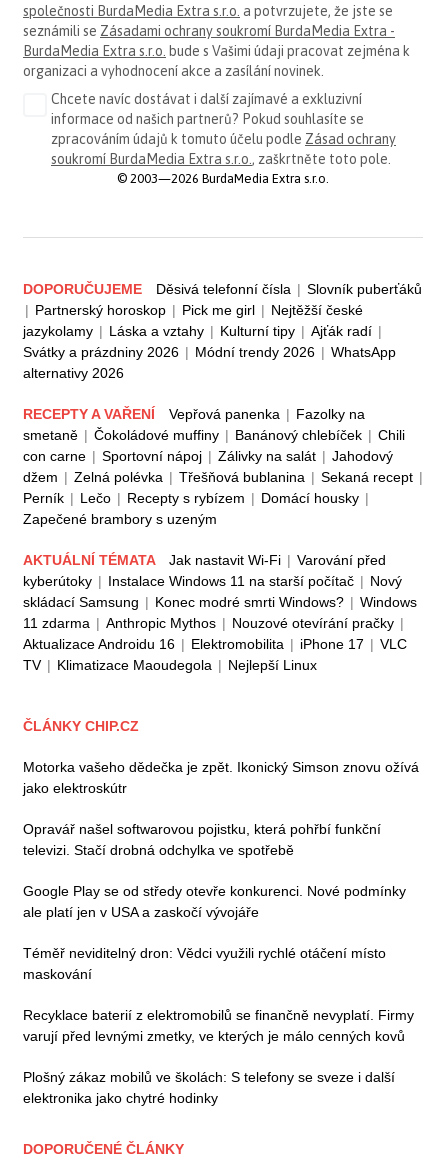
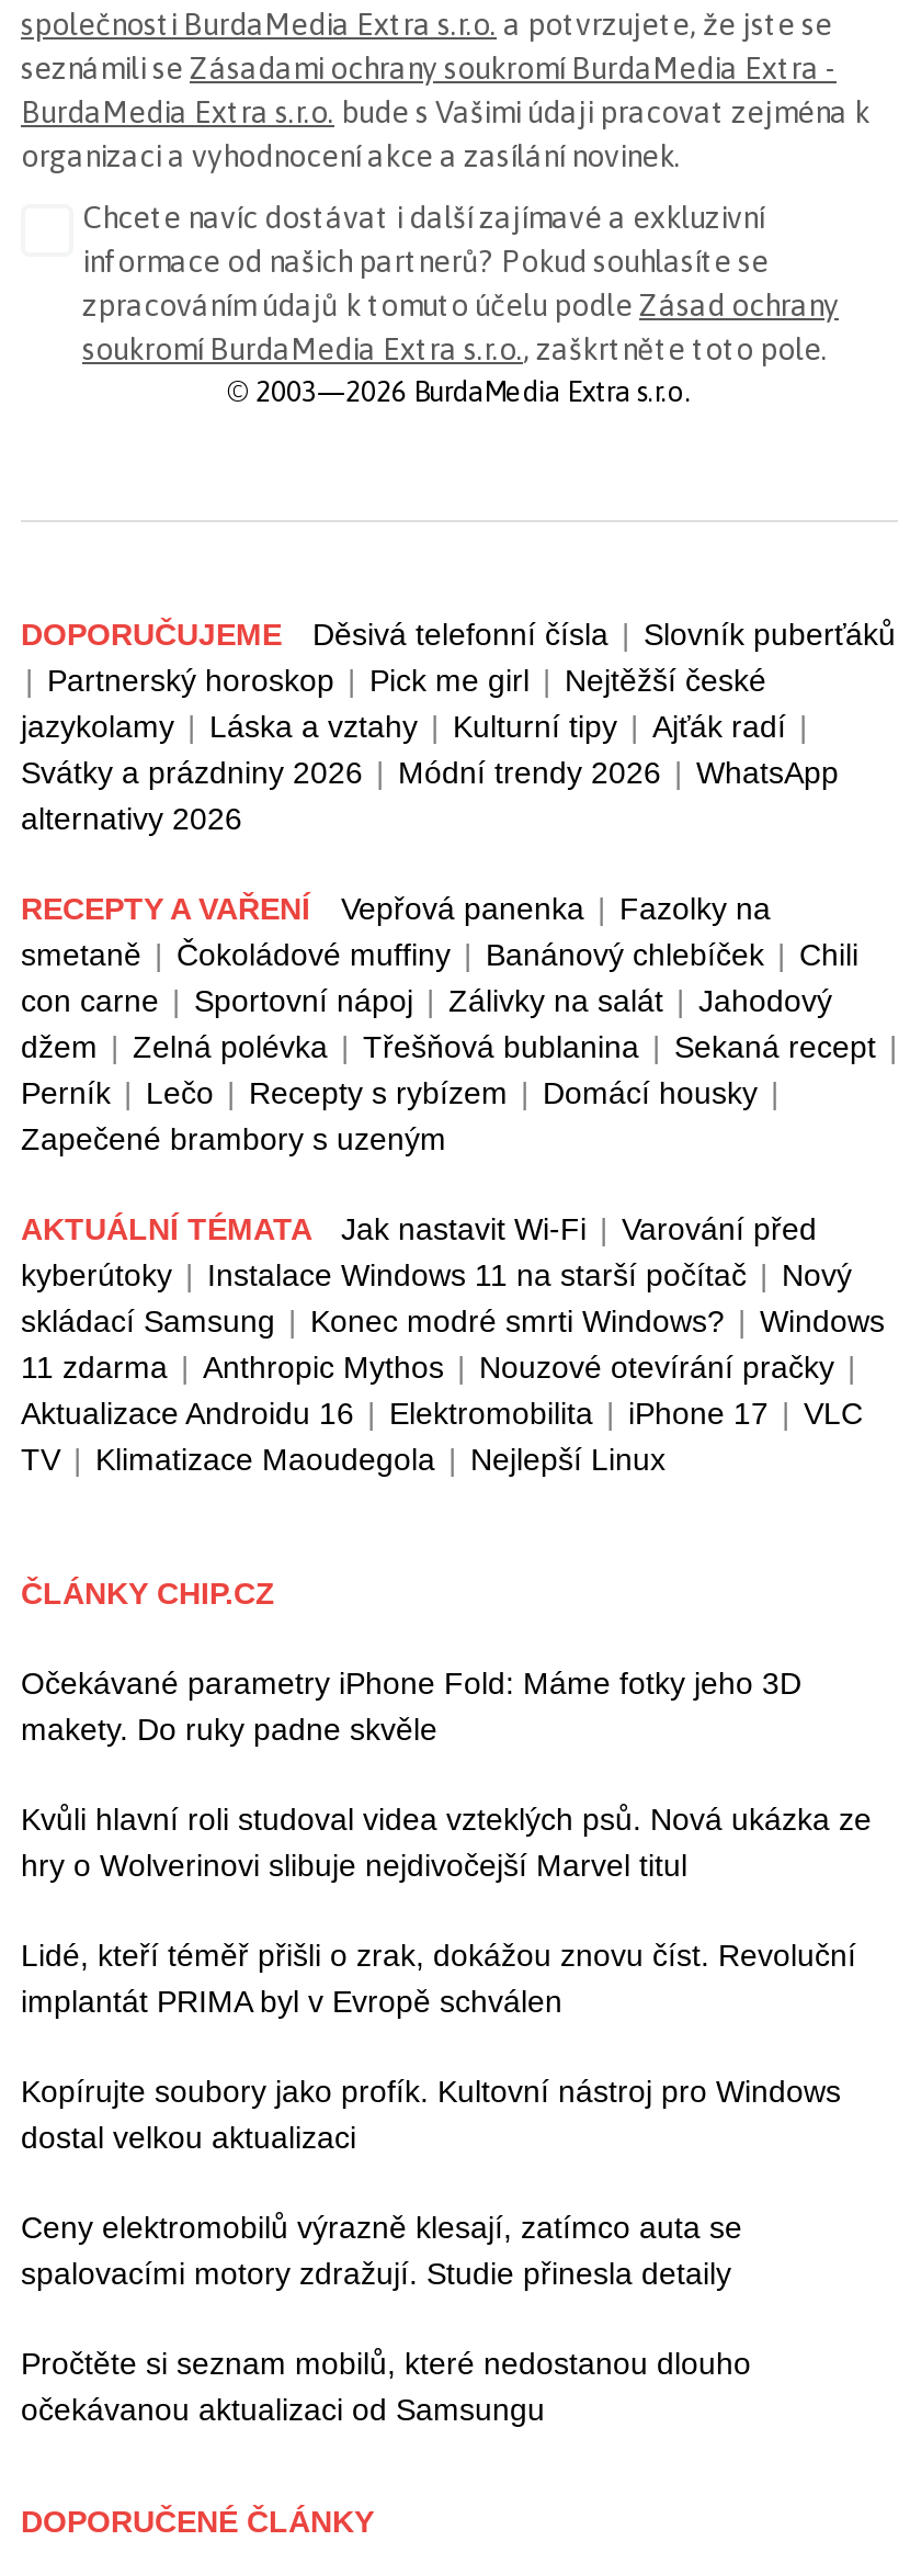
[23,759,419,796] Motorka vašeho dědečka je zpět. Ikonický Simson znovu ožívá | jako elektroskútr -> [21,1665,801,1746] Očekávané parametry iPhone Fold: Máme fotky jeho 3D | makety. Do ruky padne skvěle
[23,821,381,858] Opravář našel softwarovou pojistku, která pohřbí funkční | televizi. Stačí drobná odchylka ve spotřebě -> [21,1801,872,1882] Kvůli hlavní roli studoval videa vzteklých psů. Nová ukázka ze | hry o Wolverinovi slibuje nejdivočejší Marvel titul
[23,883,406,920] Google Play se od středy otevře konkurenci. Nové podmínky | ale platí jen v USA a zaskočí vývojáře -> [21,1937,856,2018] Lidé, kteří téměř přišli o zrak, dokážou znovu číst. Revoluční | implantát PRIMA byl v Evropě schválen
[23,945,386,982] Téměř neviditelný dron: Vědci využili rychlé otáčení místo | maskování -> [21,2073,841,2154] Kopírujte soubory jako profík. Kultovní nástroj pro Windows | dostal velkou aktualizaci
[23,1007,414,1044] Recyklace baterií z elektromobilů se finančně nevyplatí. Firmy | varují před levnými zmetky, ve kterých je málo cenných kovů -> [21,2209,742,2290] Ceny elektromobilů výrazně klesají, zatímco auta se | spalovacími motory zdražují. Studie přinesla detaily
[23,1069,395,1106] Plošný zákaz mobilů ve školách: S telefony se sveze i další | elektronika jako chytré hodinky -> [21,2345,751,2426] Pročtěte si seznam mobilů, které nedostanou dlouho | očekávanou aktualizaci od Samsungu

